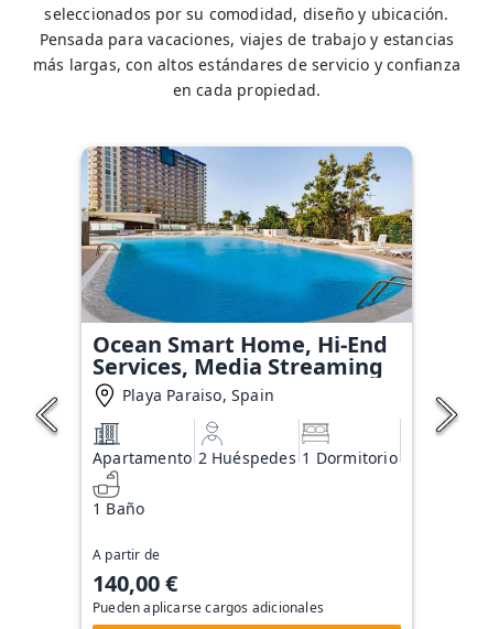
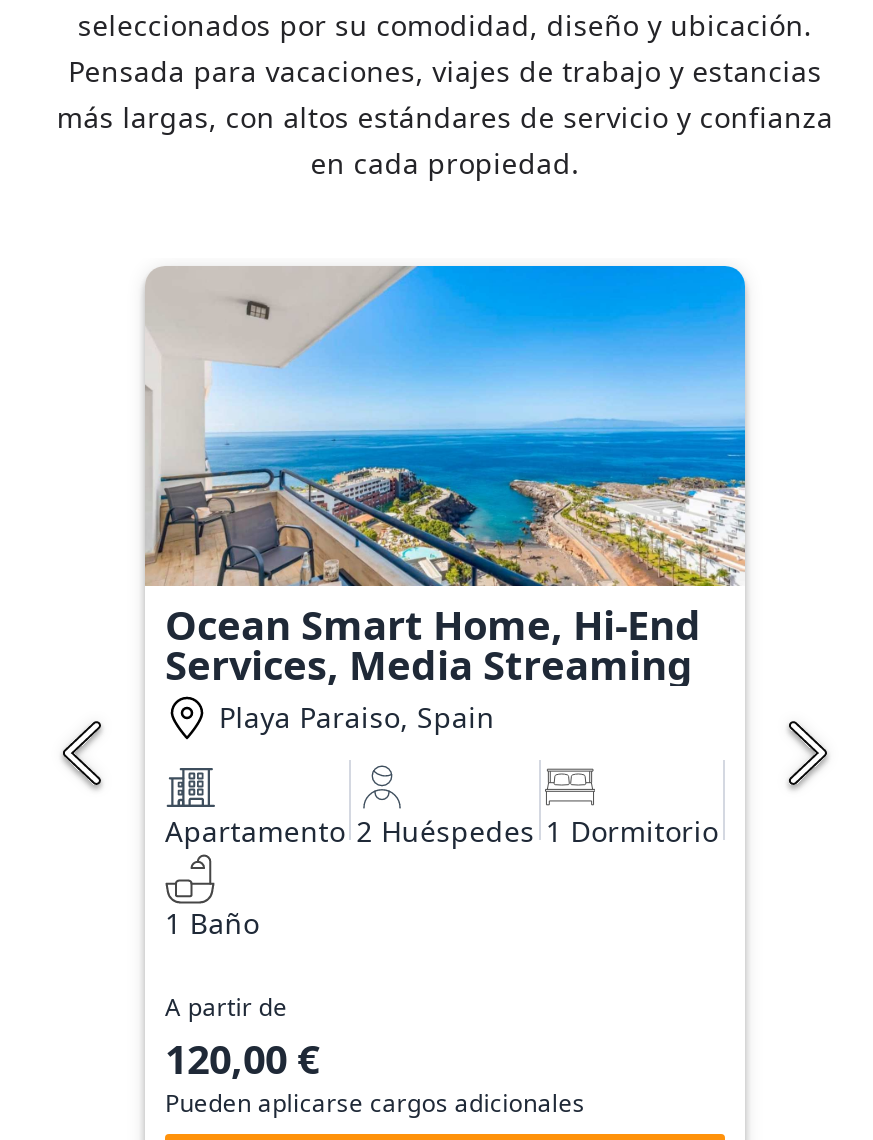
[80,145,413,324] [image] -> [145,266,747,588] [image]
[93,568,177,598] 140,00 € -> [165,1031,319,1085] 120,00 €

